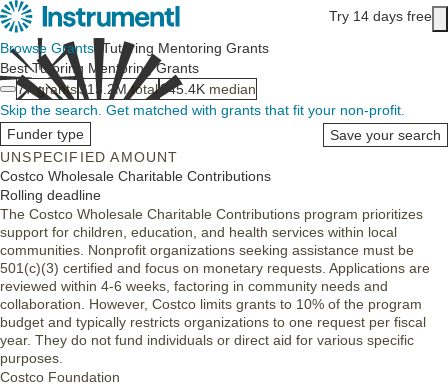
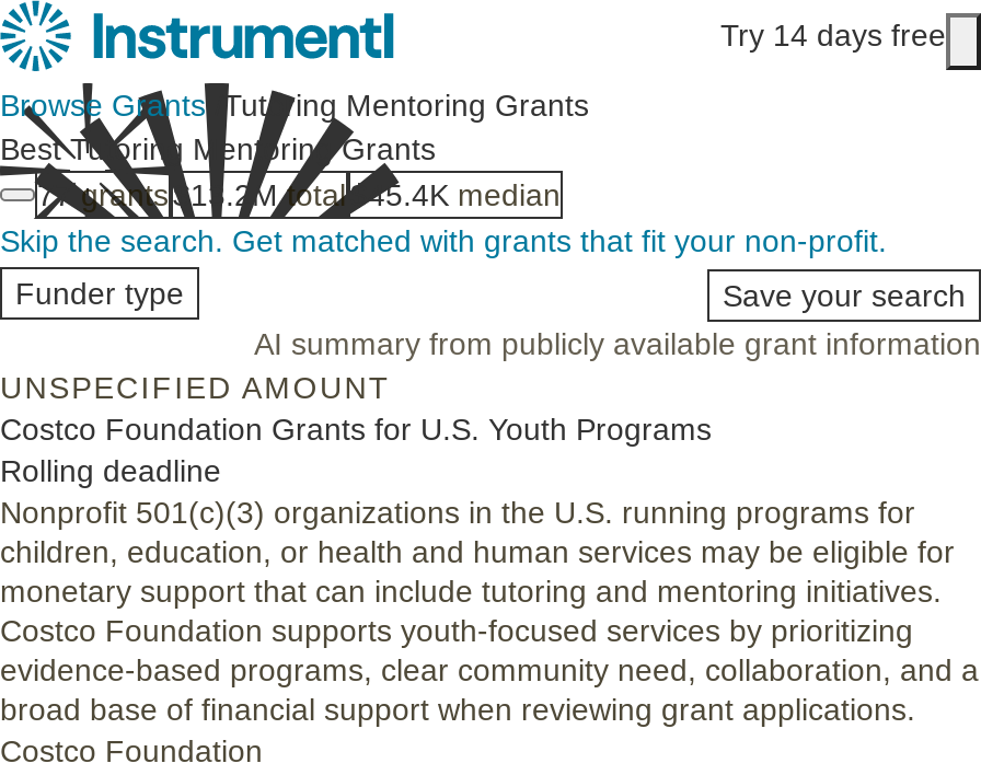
moved [0,149,179,165] -> [0,370,391,405]: UNSPECIFIED AMOUNT
none -> [254,326,981,361] AI summary from publicly available grant information
[0,168,271,184] Costco Wholesale Charitable Contributions -> [0,412,712,447] Costco Foundation Grants for U.S. Youth Programs
moved [0,187,101,203] -> [0,453,221,488]: Rolling deadline
[0,206,430,366] The Costco Wholesale Charitable Contributions program prioritizes | support for children, education, and health services within local | communities. Nonprofit organizations seeking assistance must be | 501(c)(3) certified and focus on monetary requests. Applications are | reviewed within 4-6 weeks, factoring in community needs and | collaboration. However, Costco limits grants to 10% of the program | budget and typically restricts organizations to one request per fiscal | year. They do not fund individuals or direct aid for various specific | purposes. -> [0,495,979,727] Nonprofit 501(c)(3) organizations in the U.S. running programs for | children, education, or health and human services may be eligible for | monetary support that can include tutoring and mentoring initiatives. | Costco Foundation supports youth-focused services by prioritizing | evidence-based programs, clear community need, collaboration, and a | broad base of financial support when reviewing grant applications.

